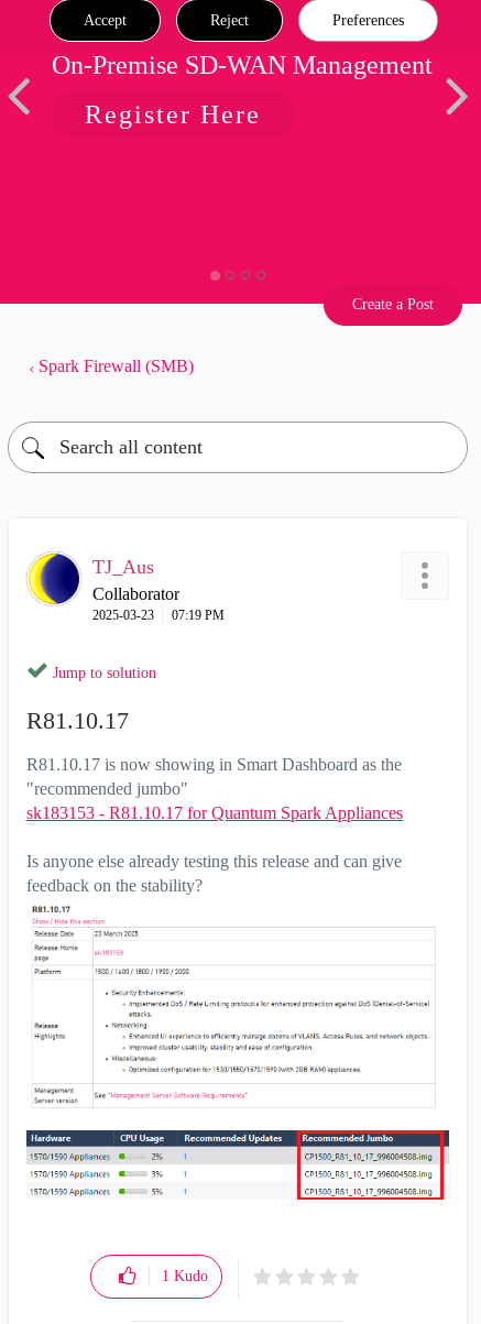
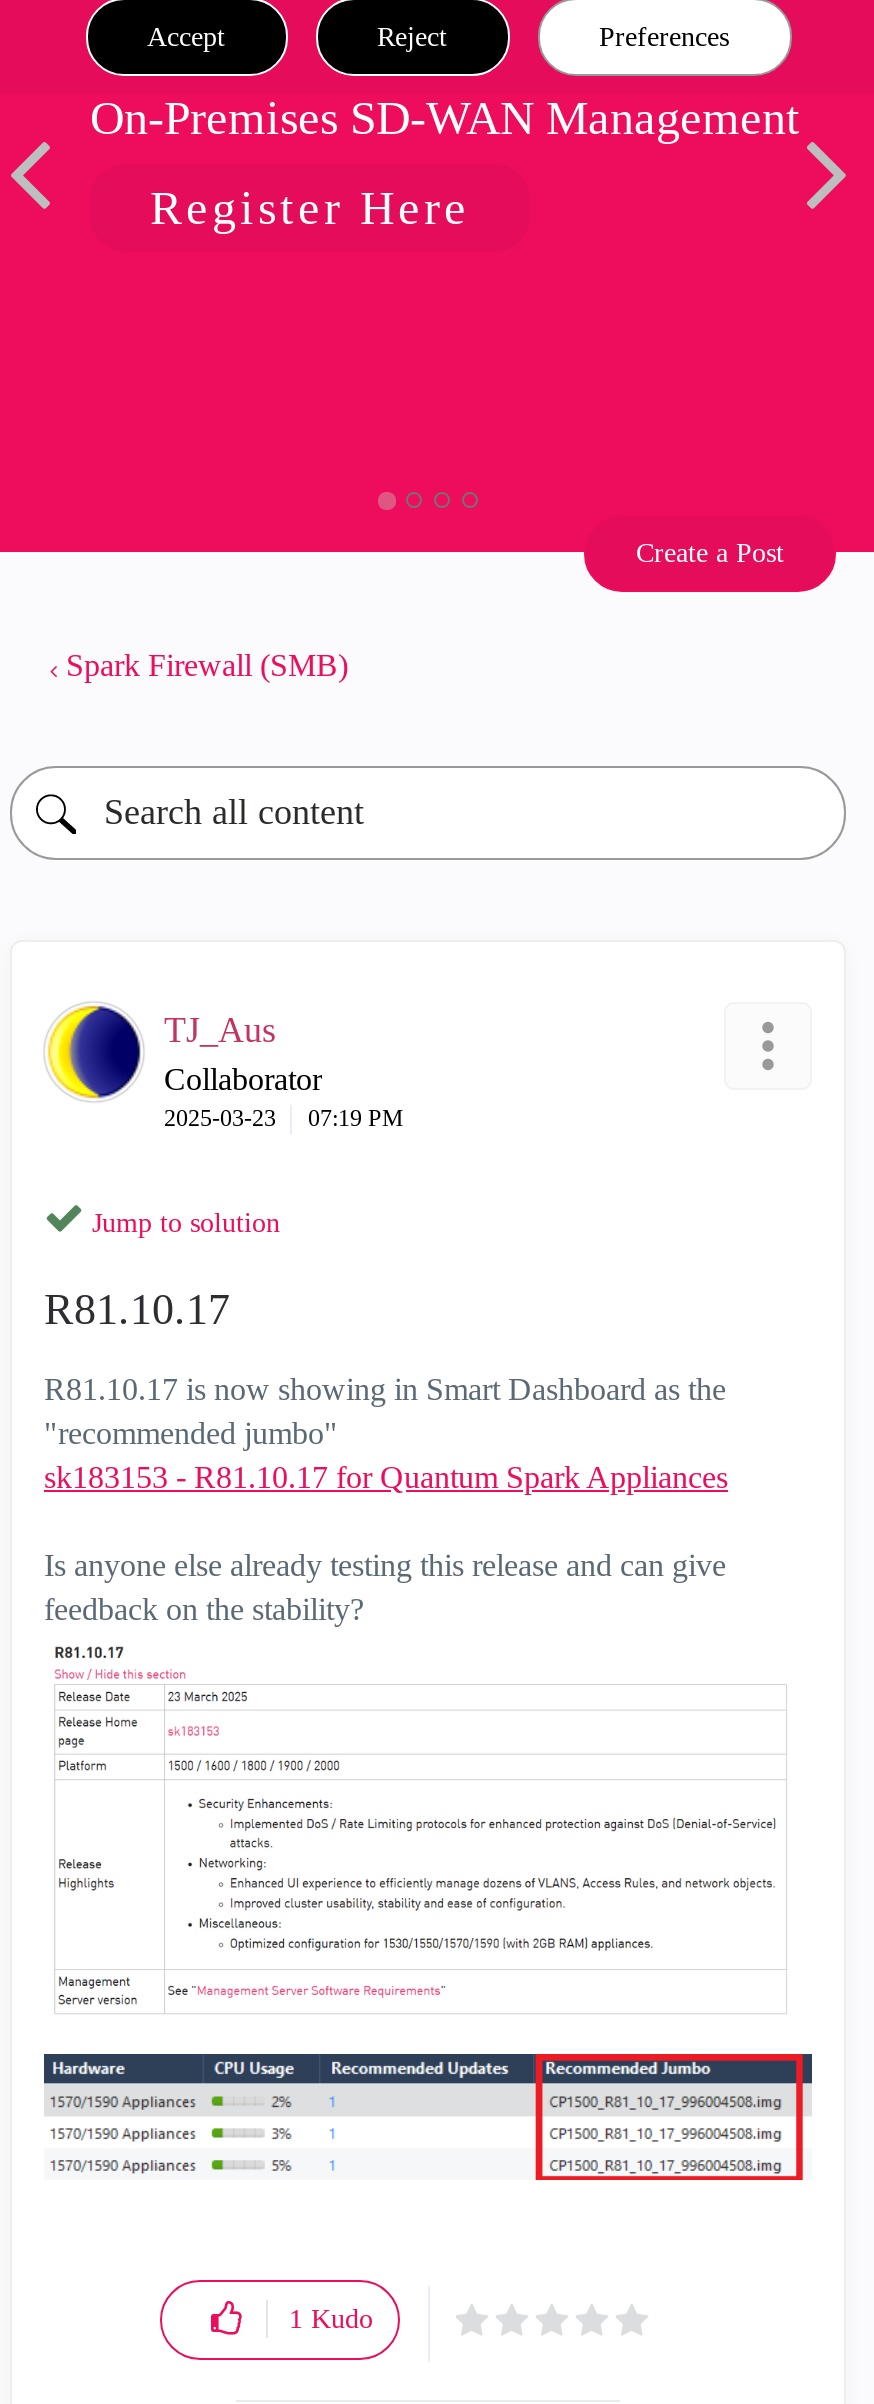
[52,51,433,79] On-Premise SD-WAN Management -> [90,92,800,144] On-Premises SD-WAN Management

